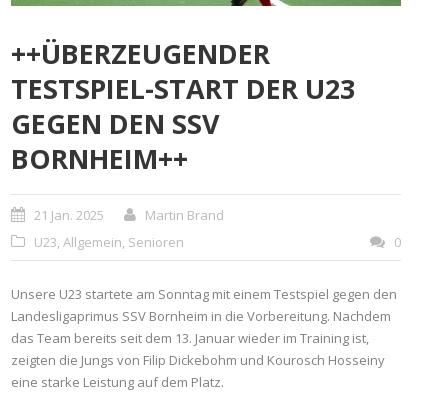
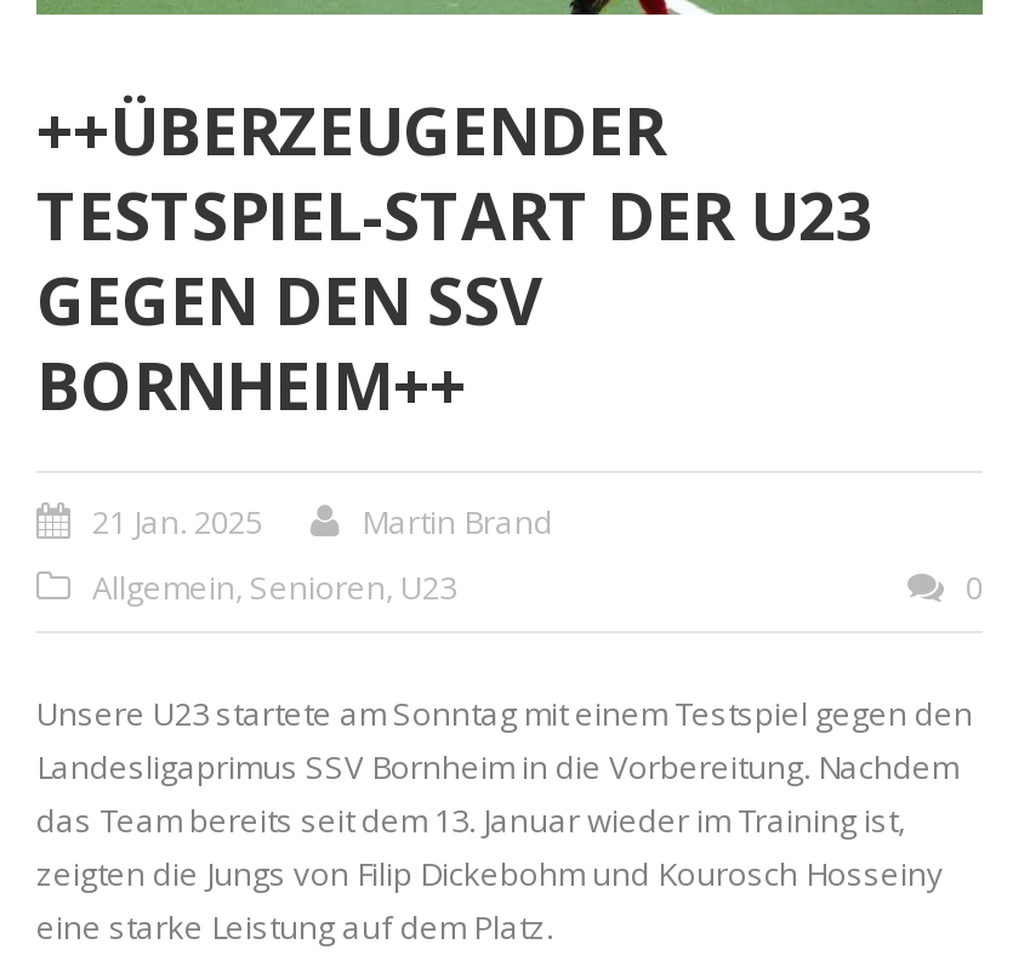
[34,233,184,251] U23, Allgemein, Senioren -> [92,567,456,610] Allgemein, Senioren, U23

